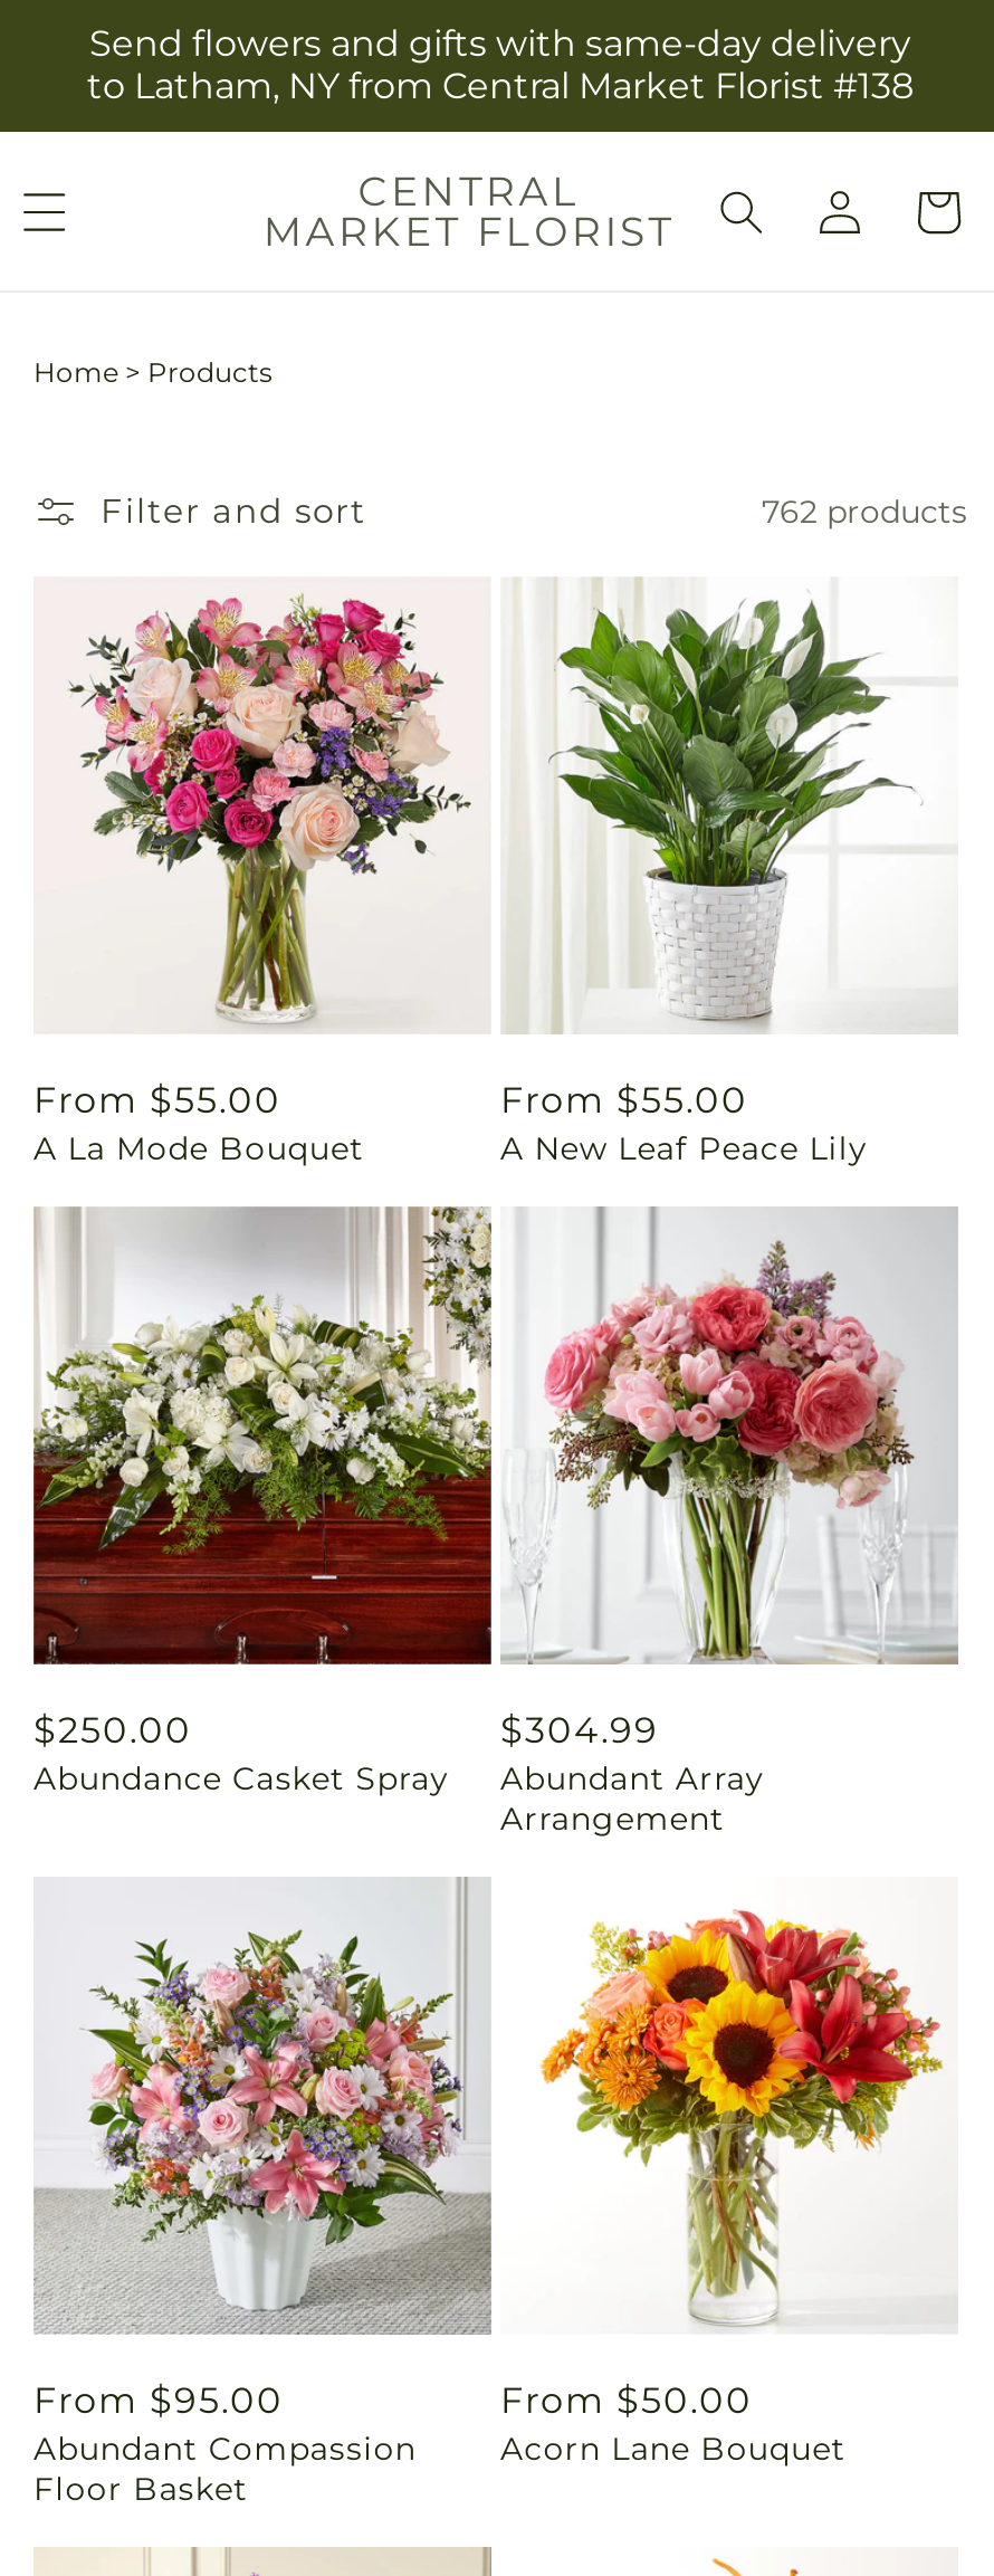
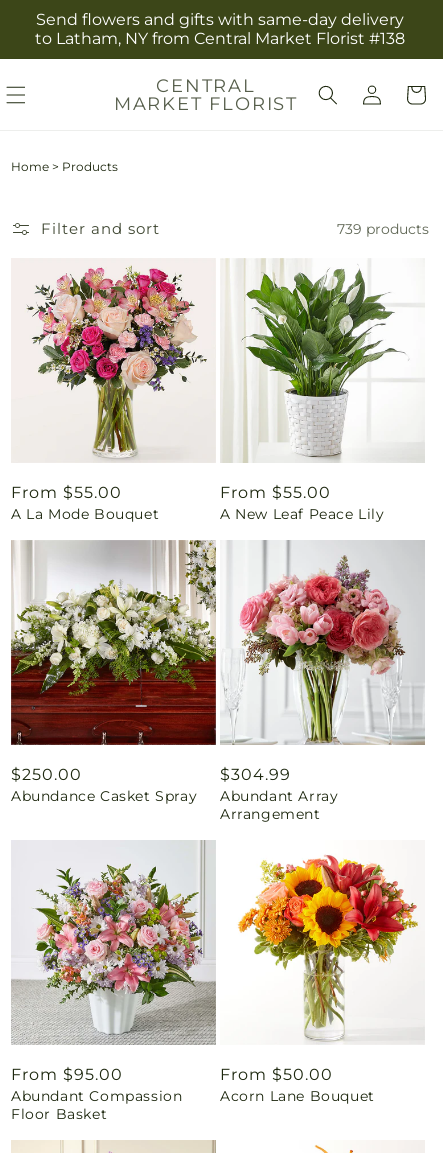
[762,490,967,531] 762 products -> [337,219,429,237] 739 products

